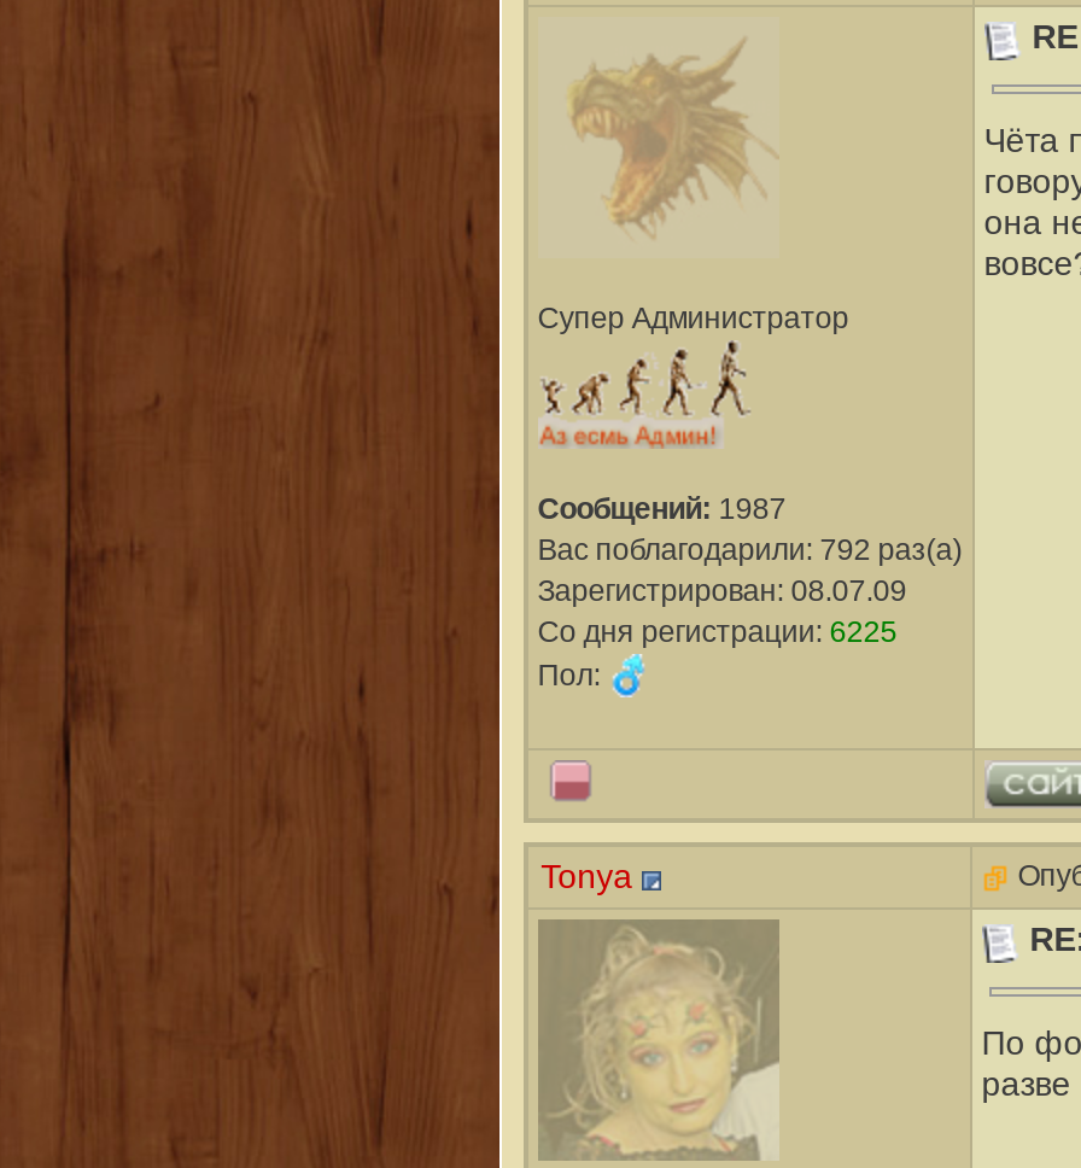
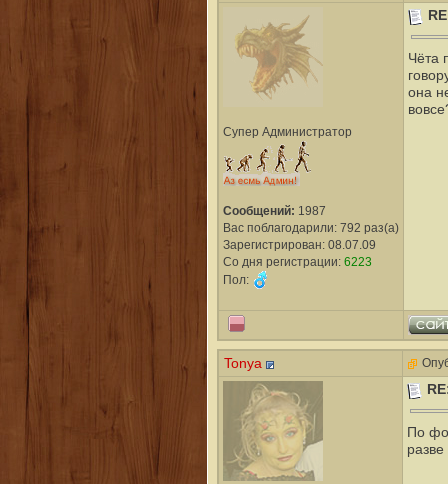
[538,616,897,650] Со дня регистрации: 6225 -> [223,255,372,269] Со дня регистрации: 6223

